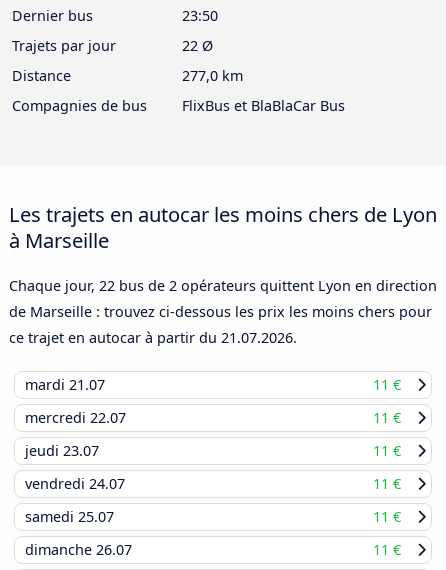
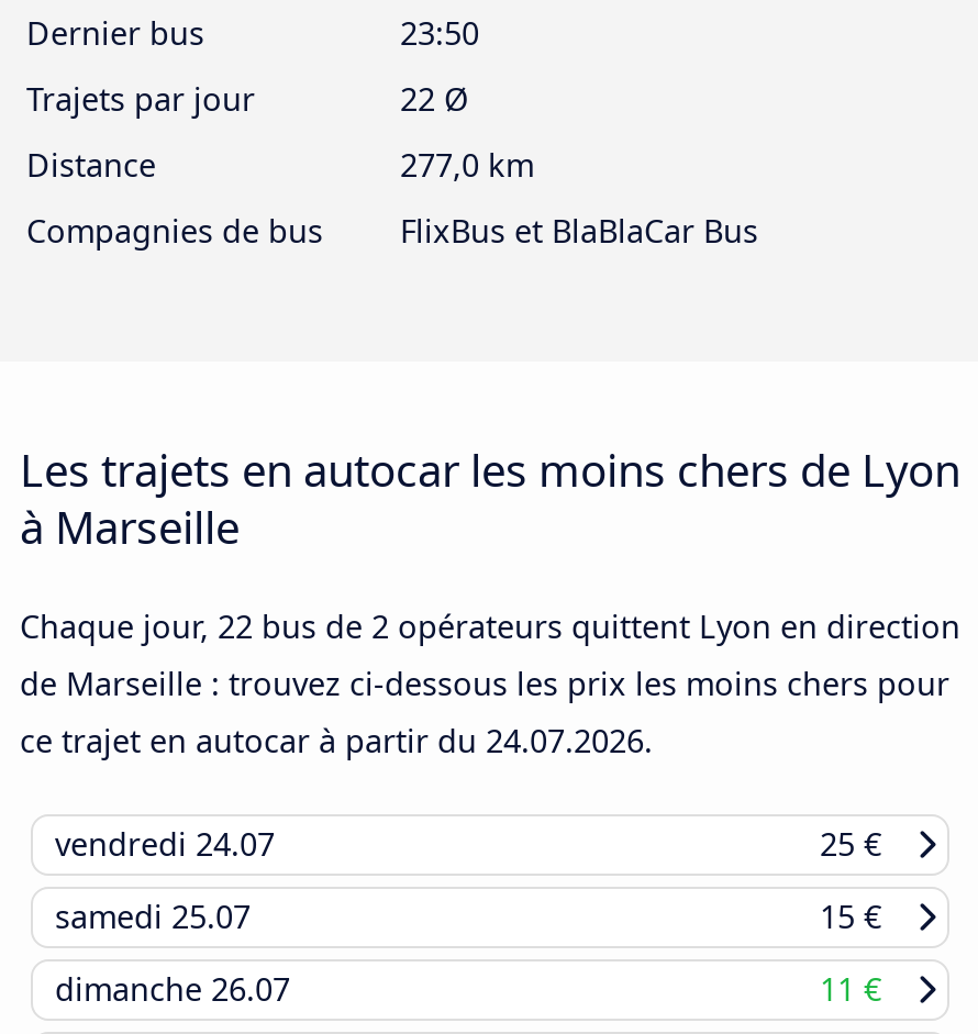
[9,328,401,460] ce trajet en autocar à partir du 21.07.2026. | mardi 21.07 | 11 € | mercredi 22.07 | 11 € | jeudi 23.07 | 11 € -> [20,721,653,762] ce trajet en autocar à partir du 24.07.2026.
[373,474,401,493] 11 € -> [820,824,881,866] 25 €
[373,507,401,526] 11 € -> [820,896,881,938] 15 €

